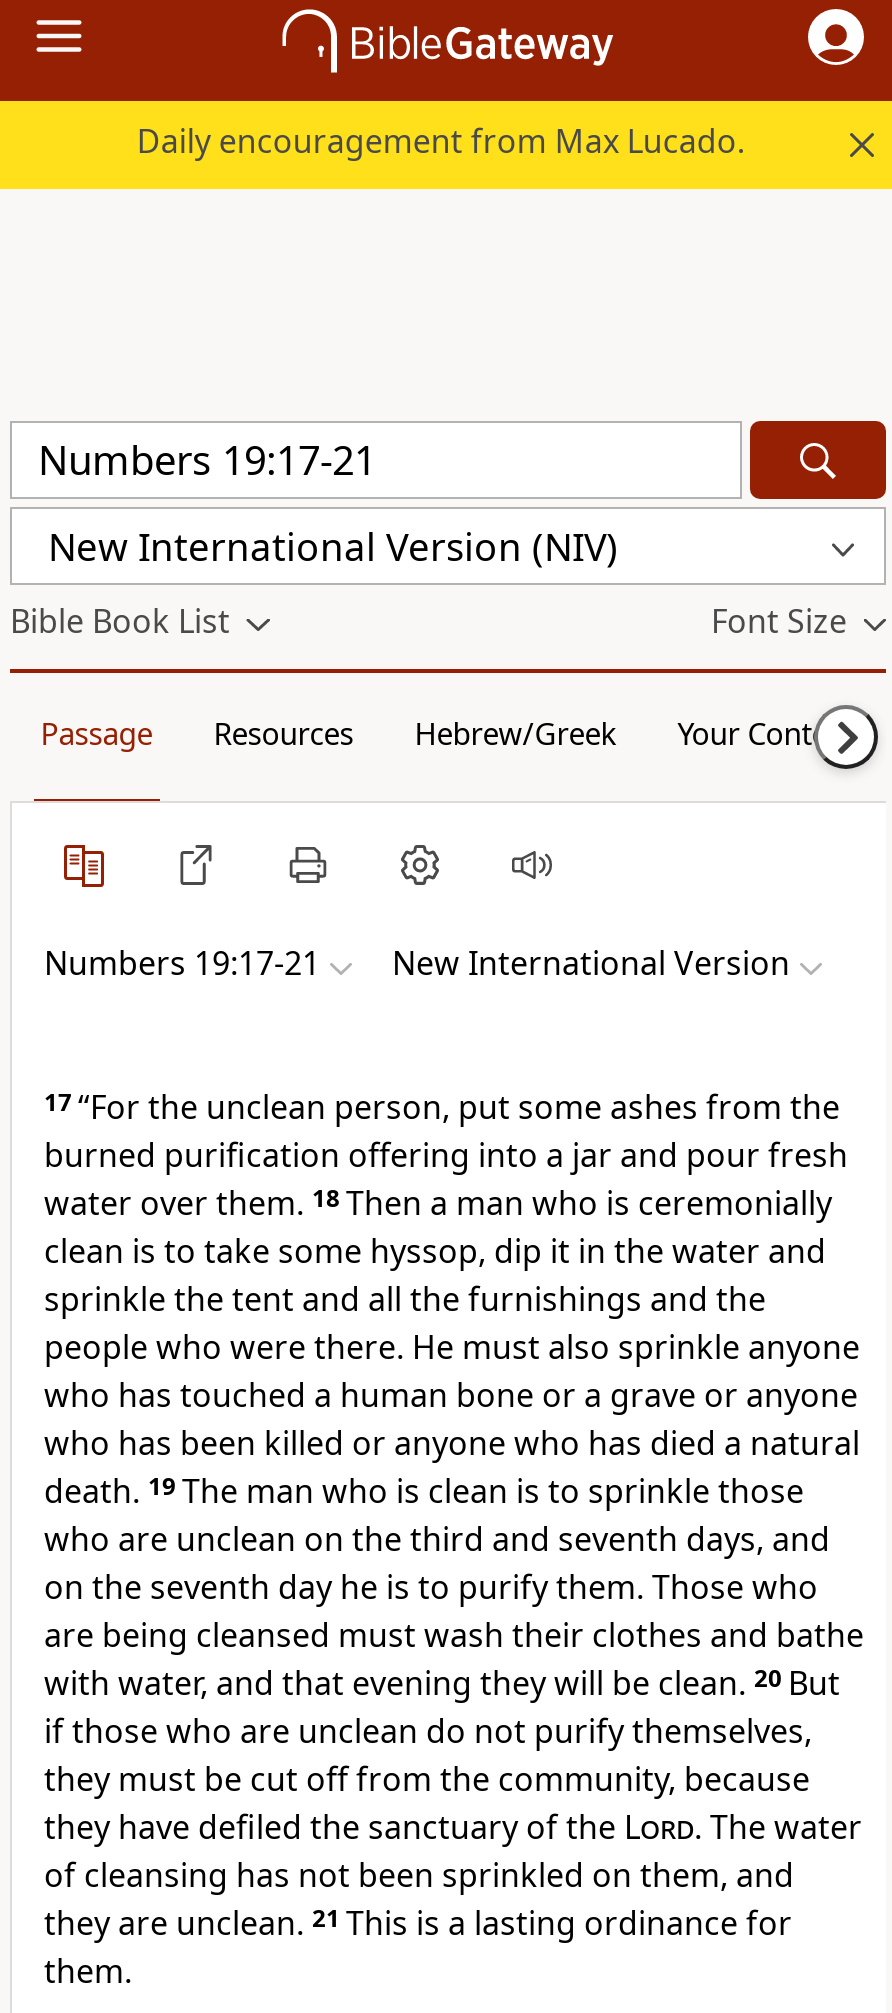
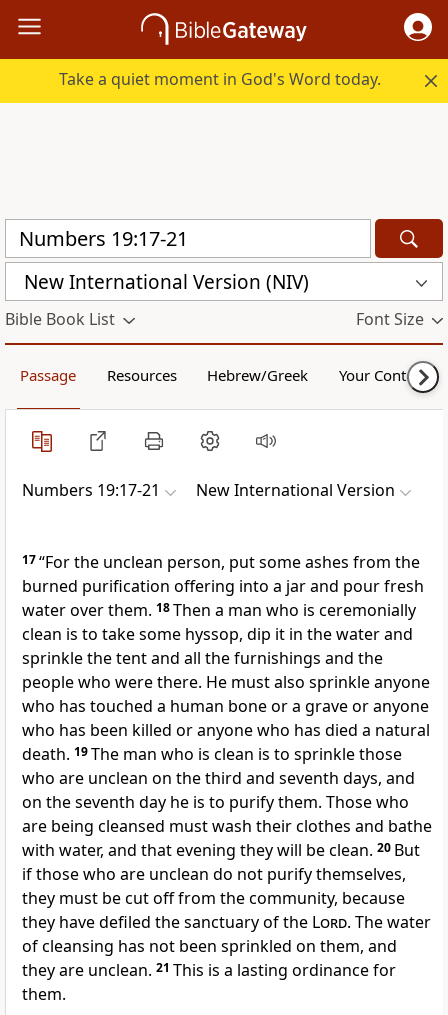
[137,119,745,163] Daily encouragement from Max Lucado. -> [59,68,381,90] Take a quiet moment in God's Word today.

